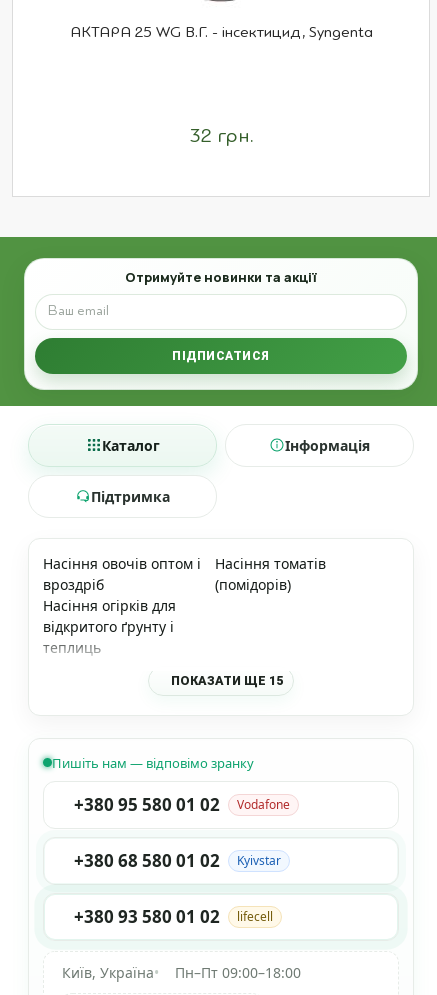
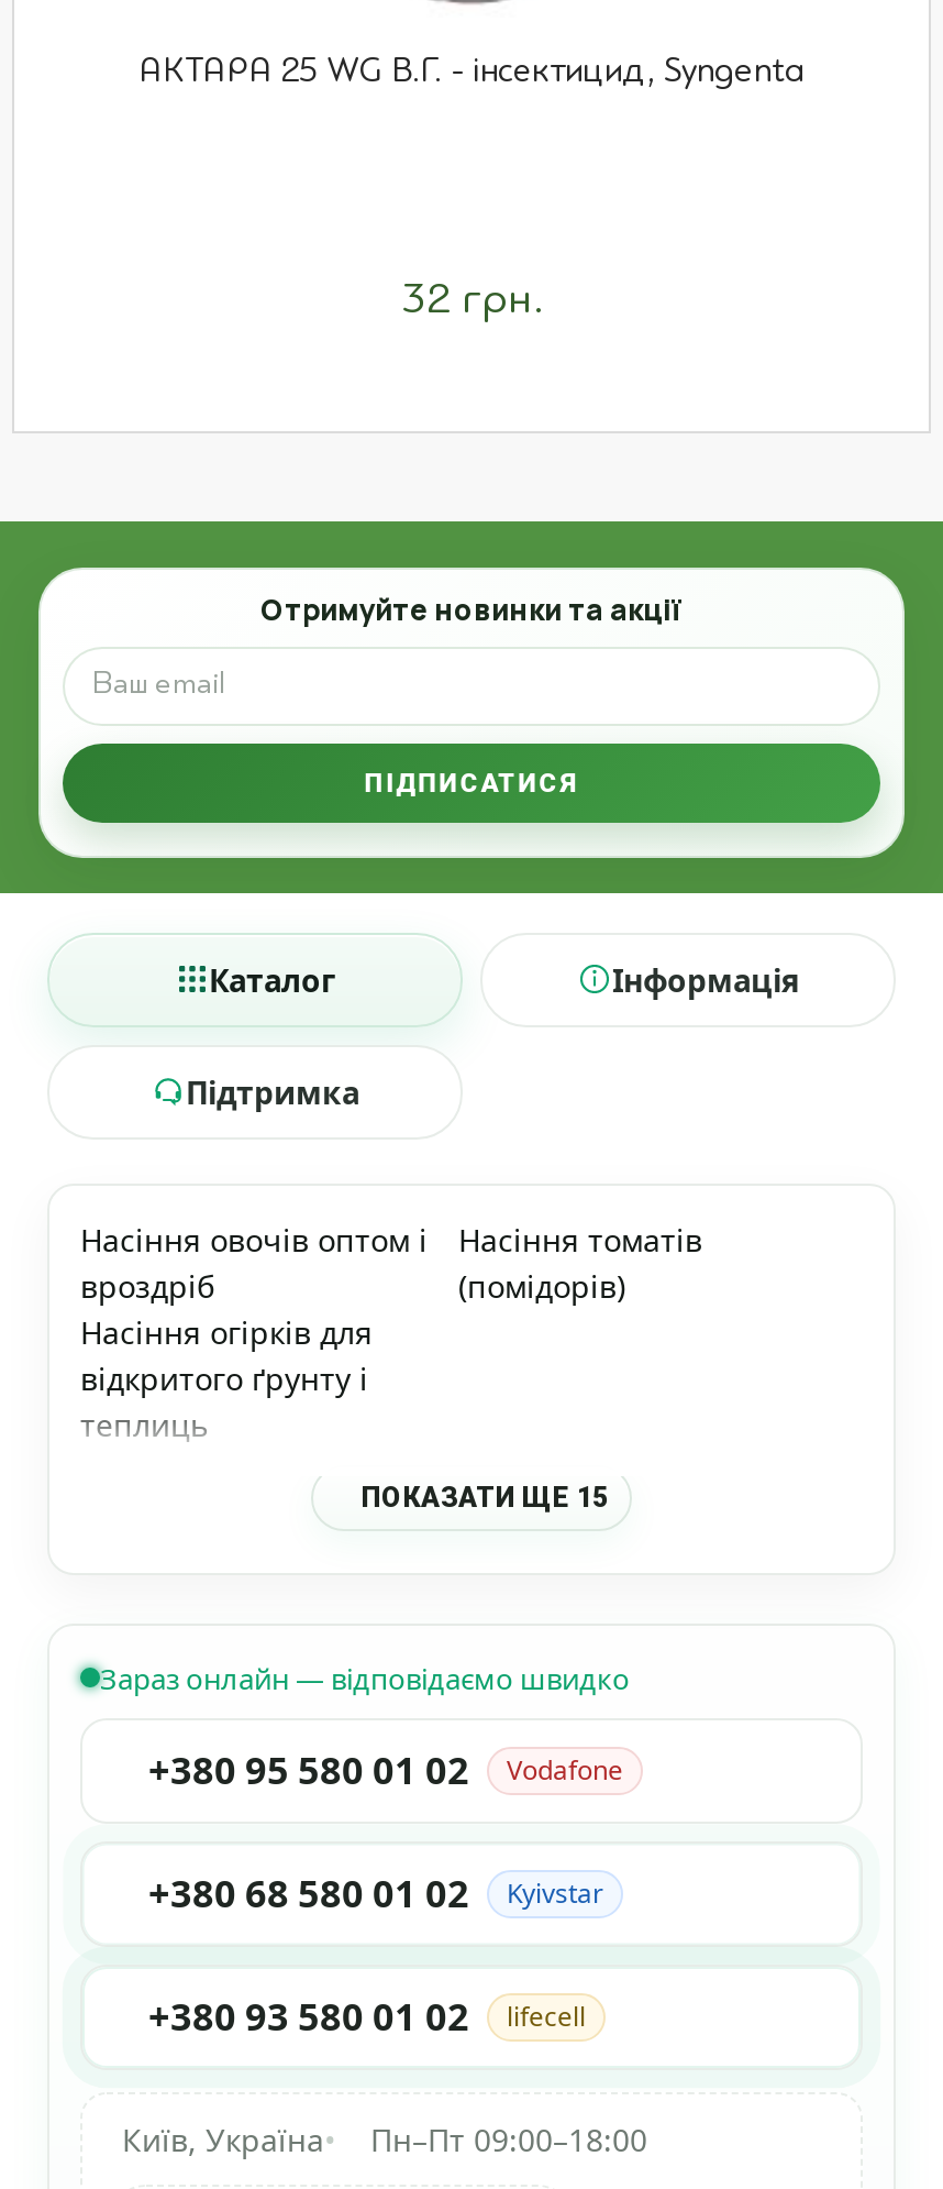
[52,754,254,772] Пишіть нам — відповімо зранку -> [100,1658,630,1698] Зараз онлайн — відповідаємо швидко

